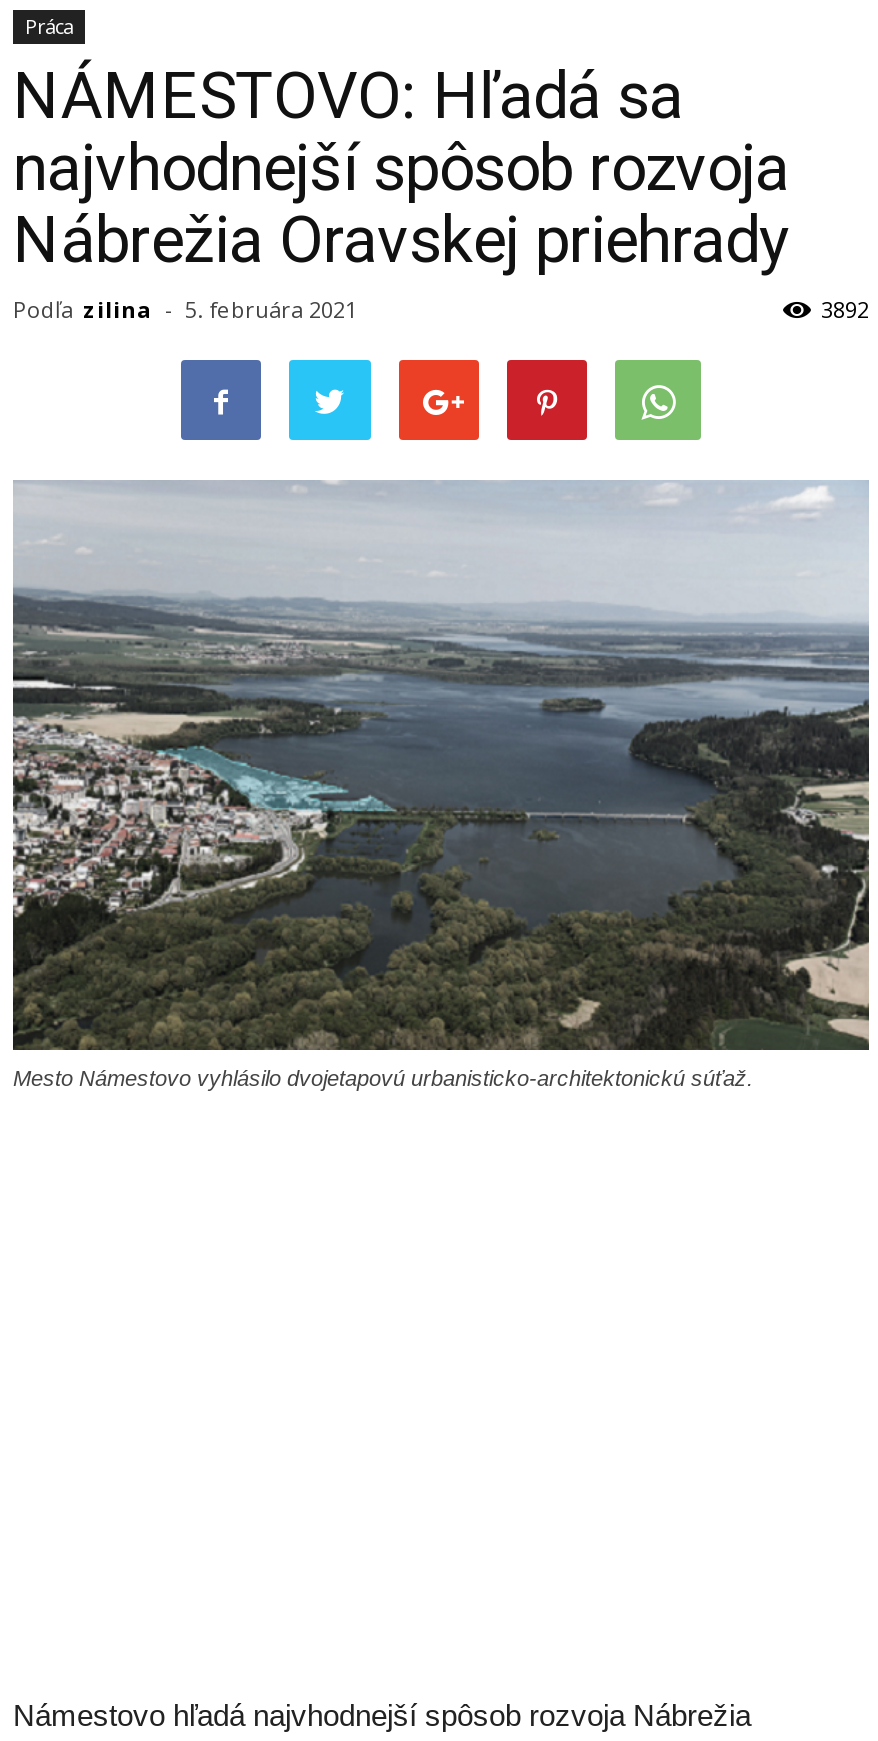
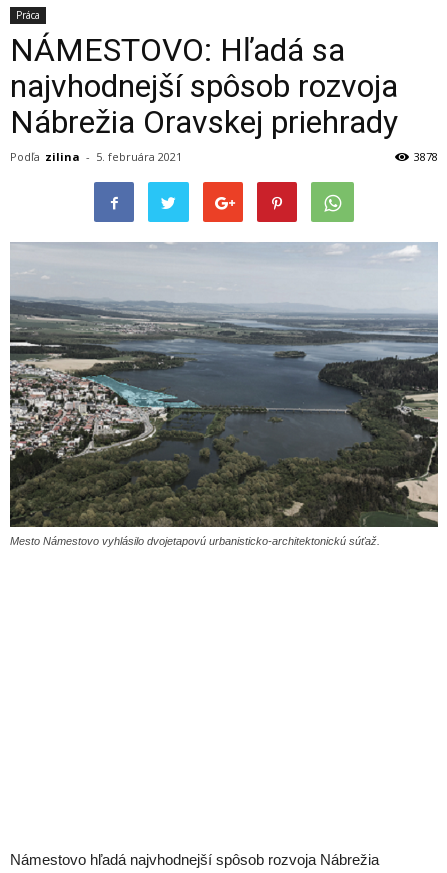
[821,294,869,324] 3892 -> [414,149,438,164] 3878

